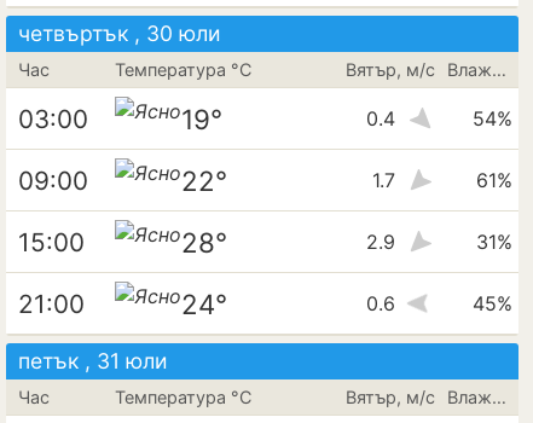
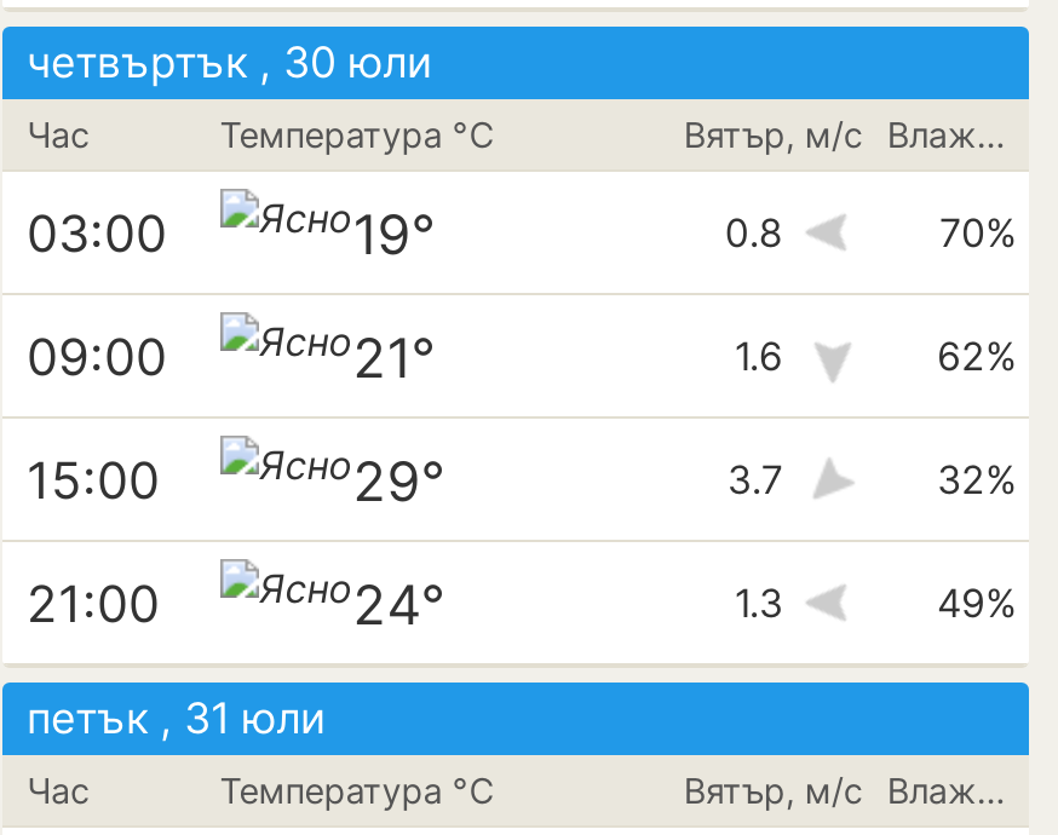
[367,106,396,131] 0.4 -> [725,208,783,257] 0.8
[473,106,512,131] 54% -> [939,208,1017,257] 70%
[181,164,227,196] 22° -> [353,323,435,388] 21°
[373,168,396,192] 1.7 -> [735,332,783,380] 1.6
[476,168,512,192] 61% -> [937,332,1017,380] 62%
[181,225,227,258] 28° -> [353,447,445,512] 29°
[367,230,396,254] 2.9 -> [727,455,783,503] 3.7
[476,230,512,254] 31% -> [937,455,1017,503] 32%
[367,291,396,315] 0.6 -> [735,578,783,627] 1.3
[473,291,512,315] 45% -> [937,578,1017,627] 49%

